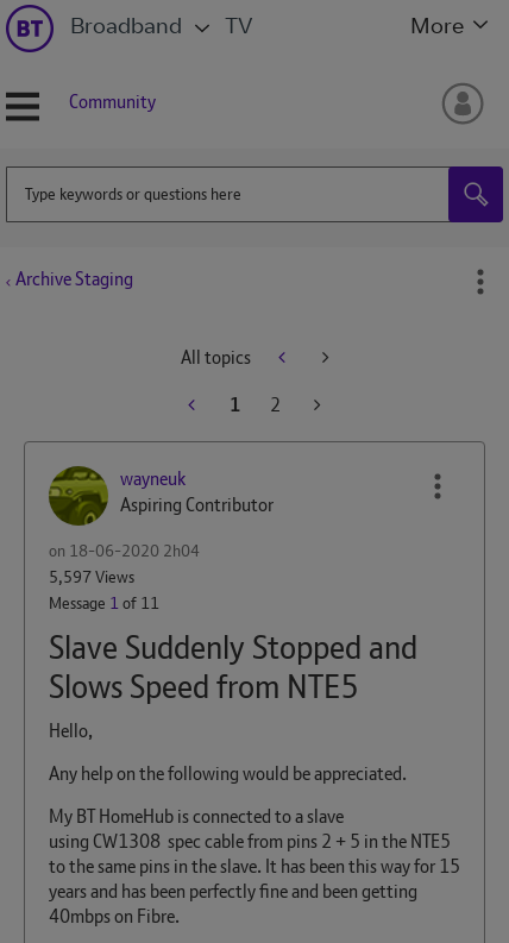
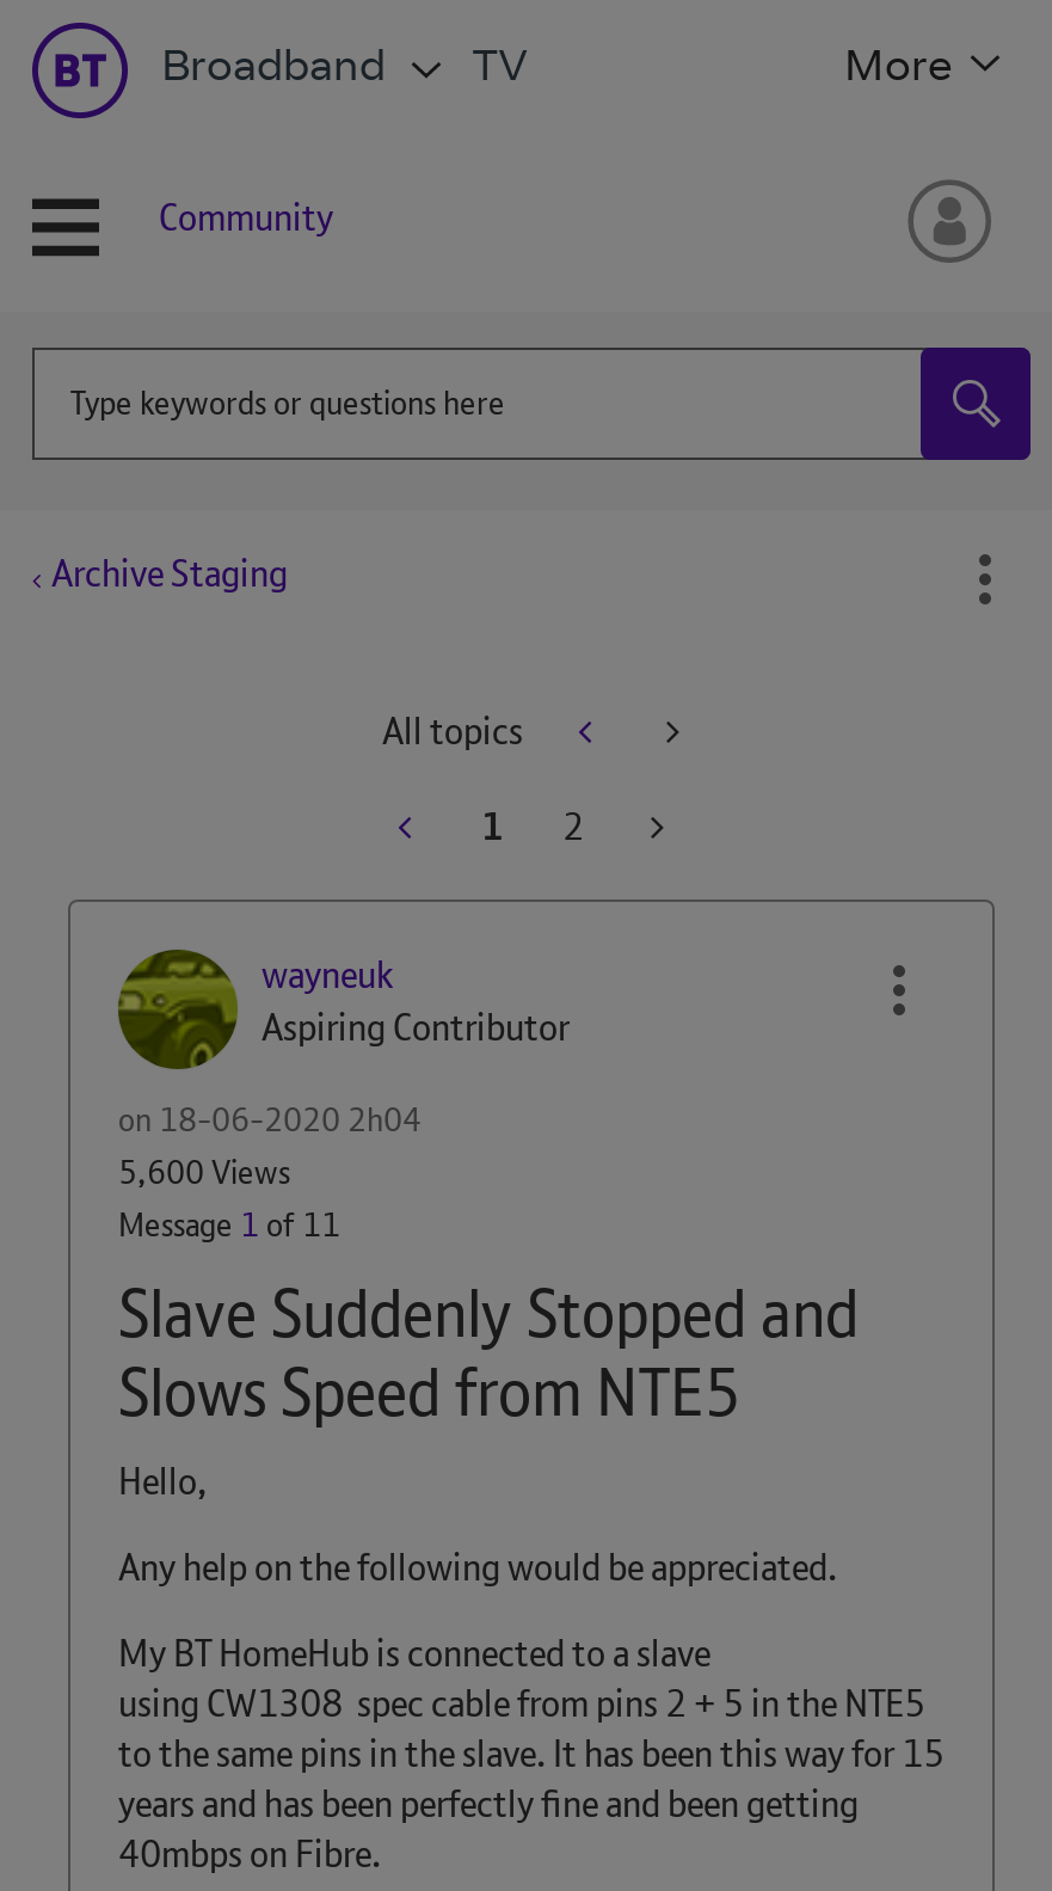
[49,566,134,587] 5,597 Views -> [118,1150,290,1193] 5,600 Views

